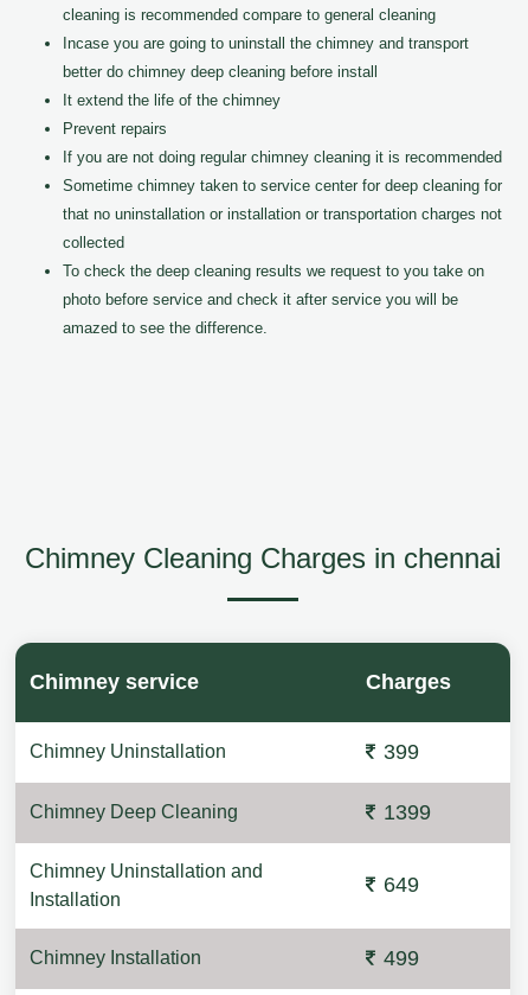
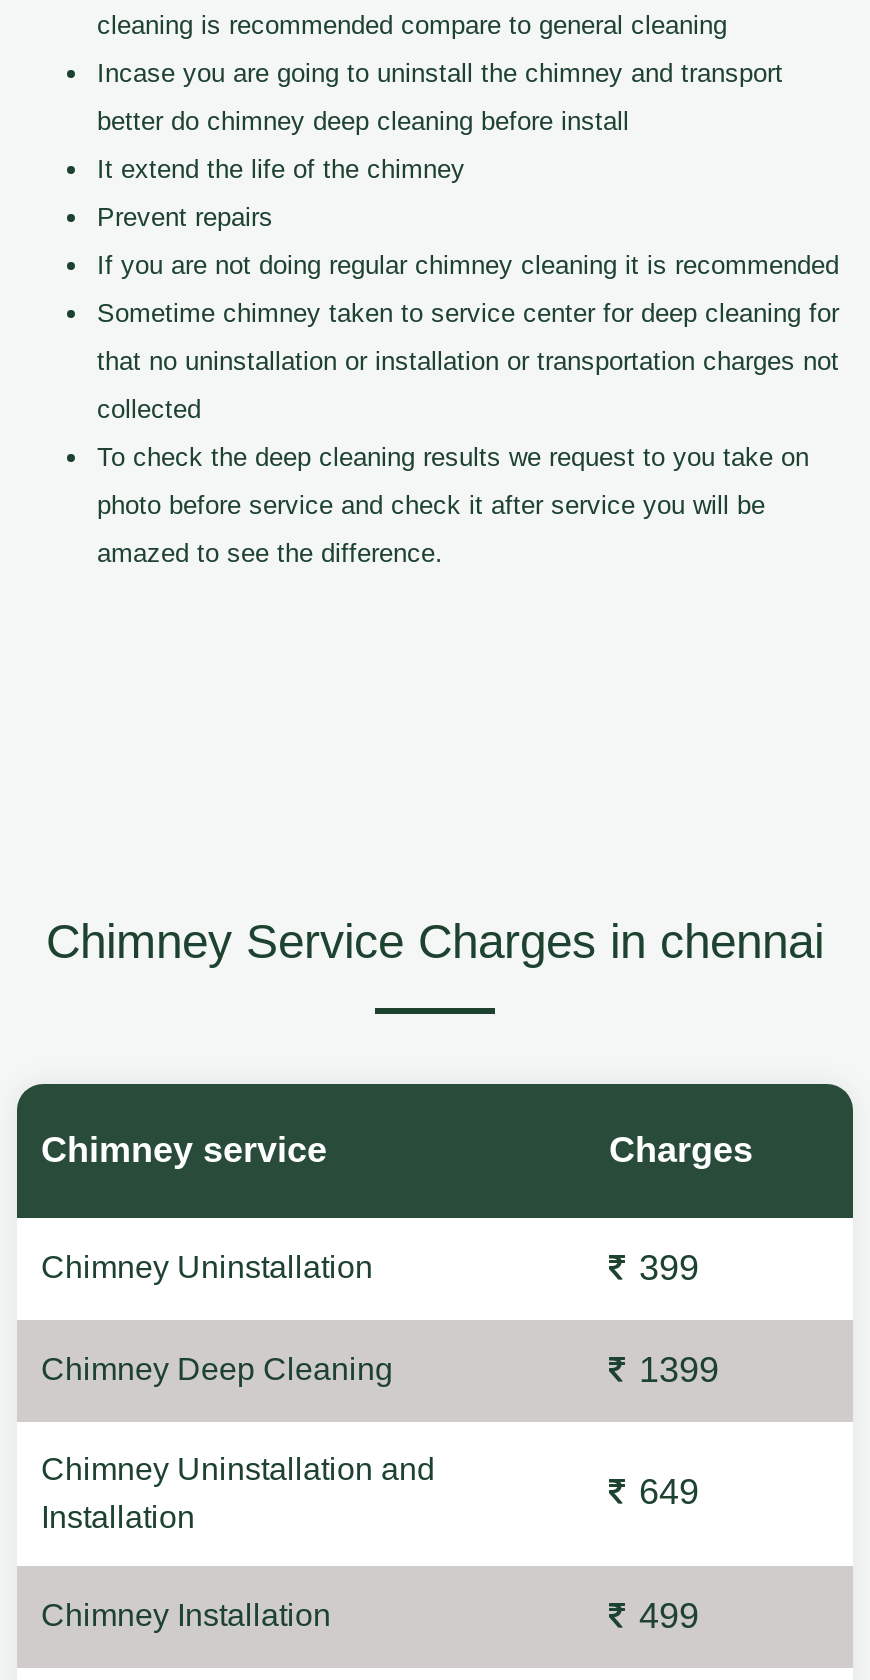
[25,542,501,574] Chimney Cleaning Charges in chennai -> [46,914,824,968] Chimney Service Charges in chennai

